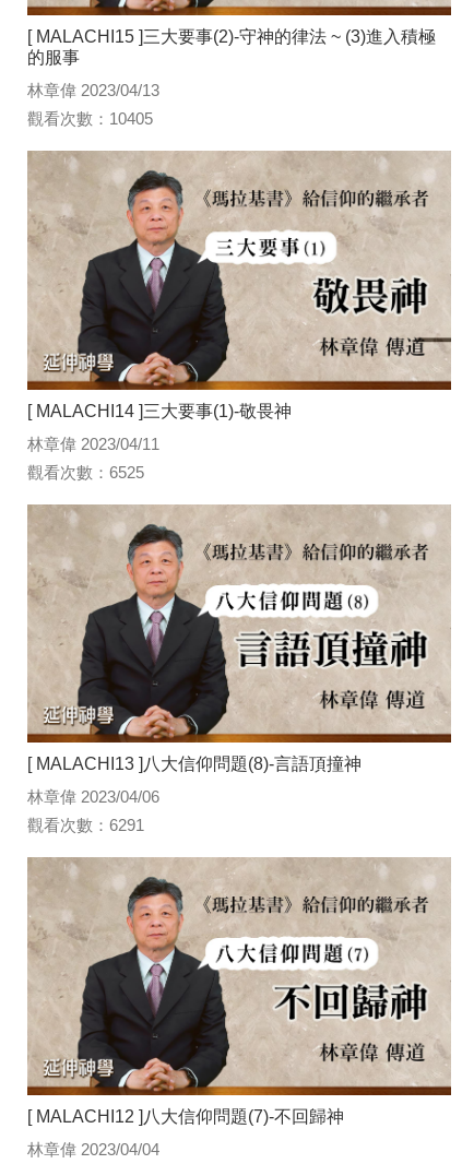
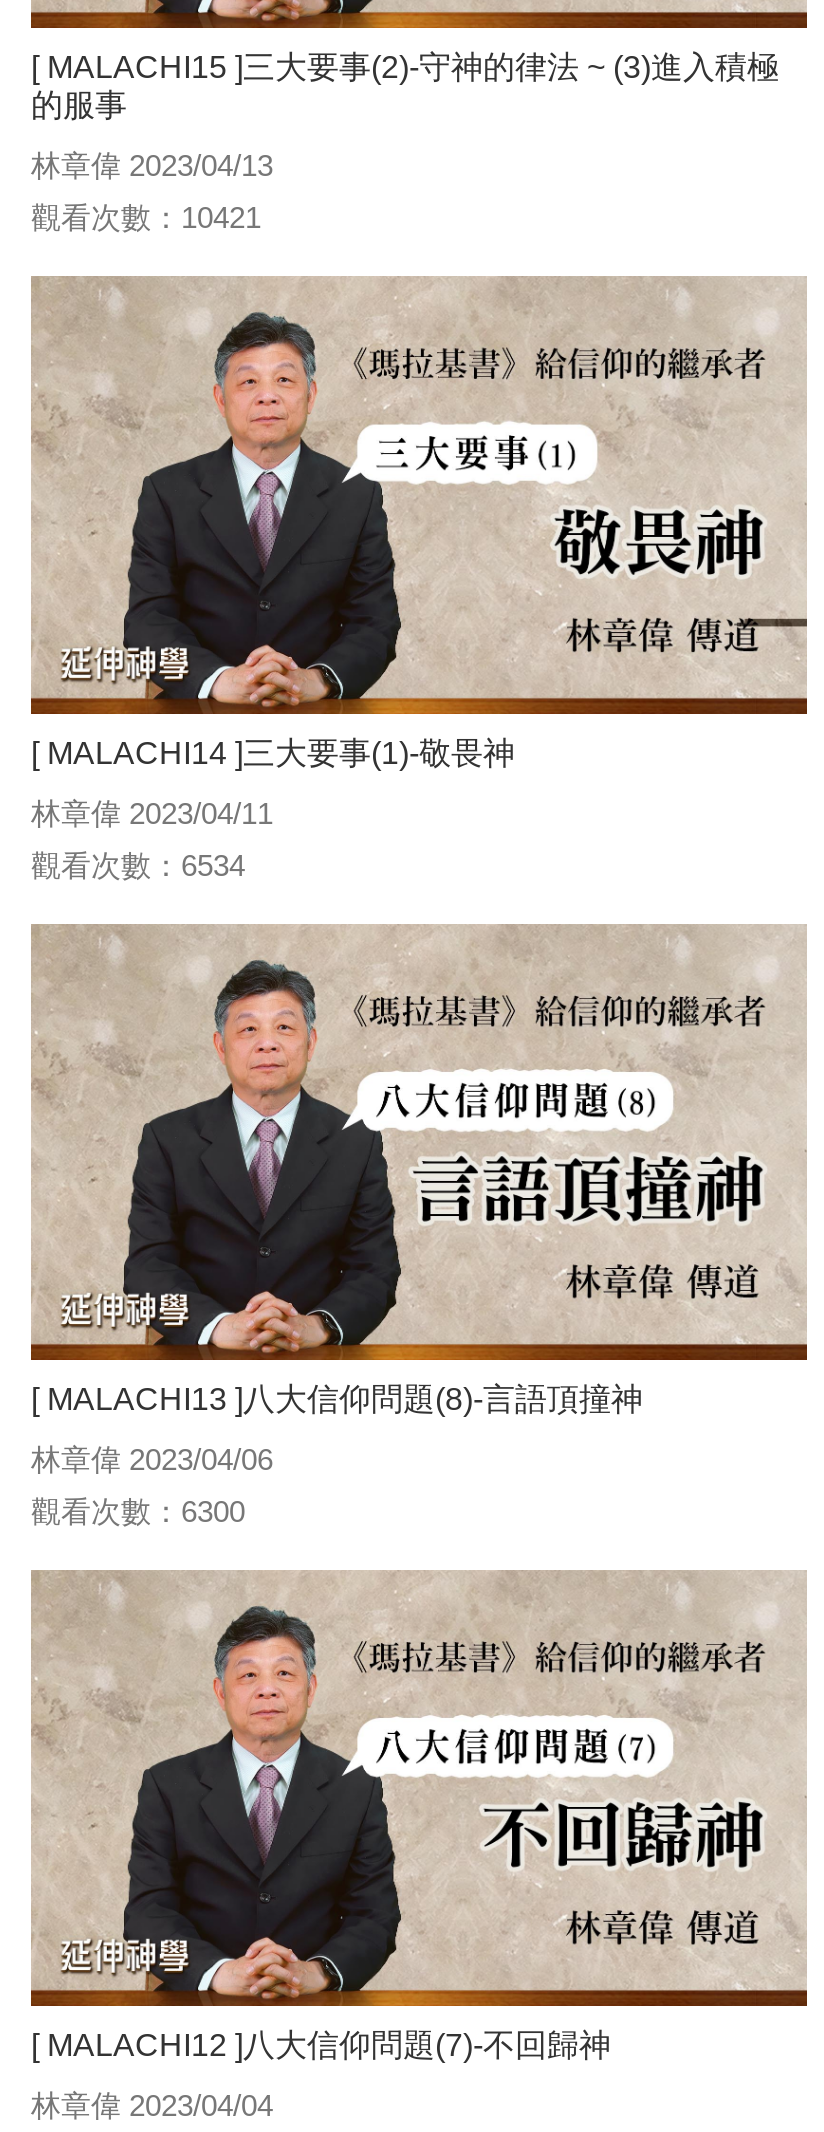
[27,110,153,128] 觀看次數：10405 -> [31,201,261,235] 觀看次數：10421
[27,463,144,481] 觀看次數：6525 -> [31,847,245,881] 觀看次數：6534
[27,816,144,834] 觀看次數：6291 -> [31,1494,245,1528] 觀看次數：6300

